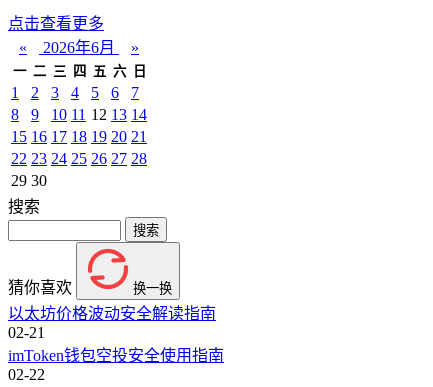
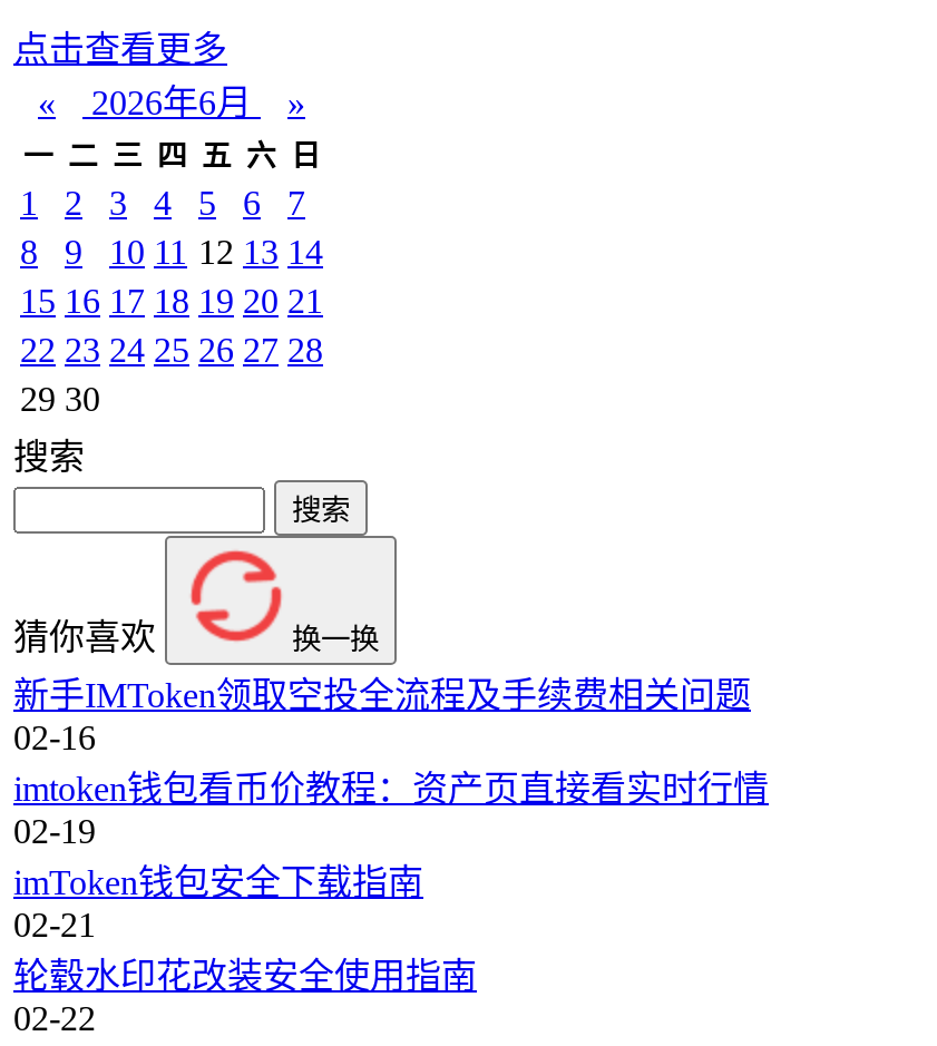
[8,305,216,322] 以太坊价格波动安全解读指南 -> [13,676,769,901] 新手IMToken领取空投全流程及手续费相关问题 | 02-16 | imtoken钱包看币价教程：资产页直接看实时行情 | 02-19 | imToken钱包安全下载指南
[8,347,224,364] imToken钱包空投安全使用指南 -> [13,957,477,995] 轮毂水印花改装安全使用指南

